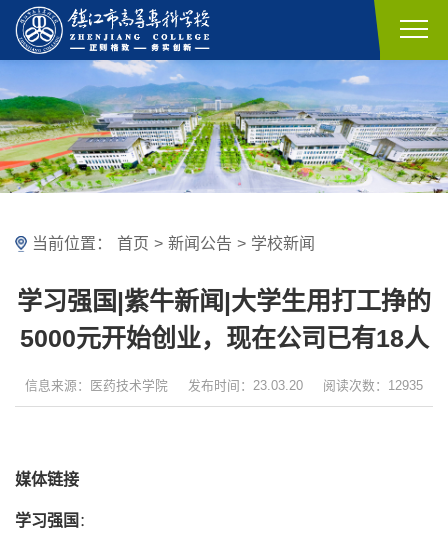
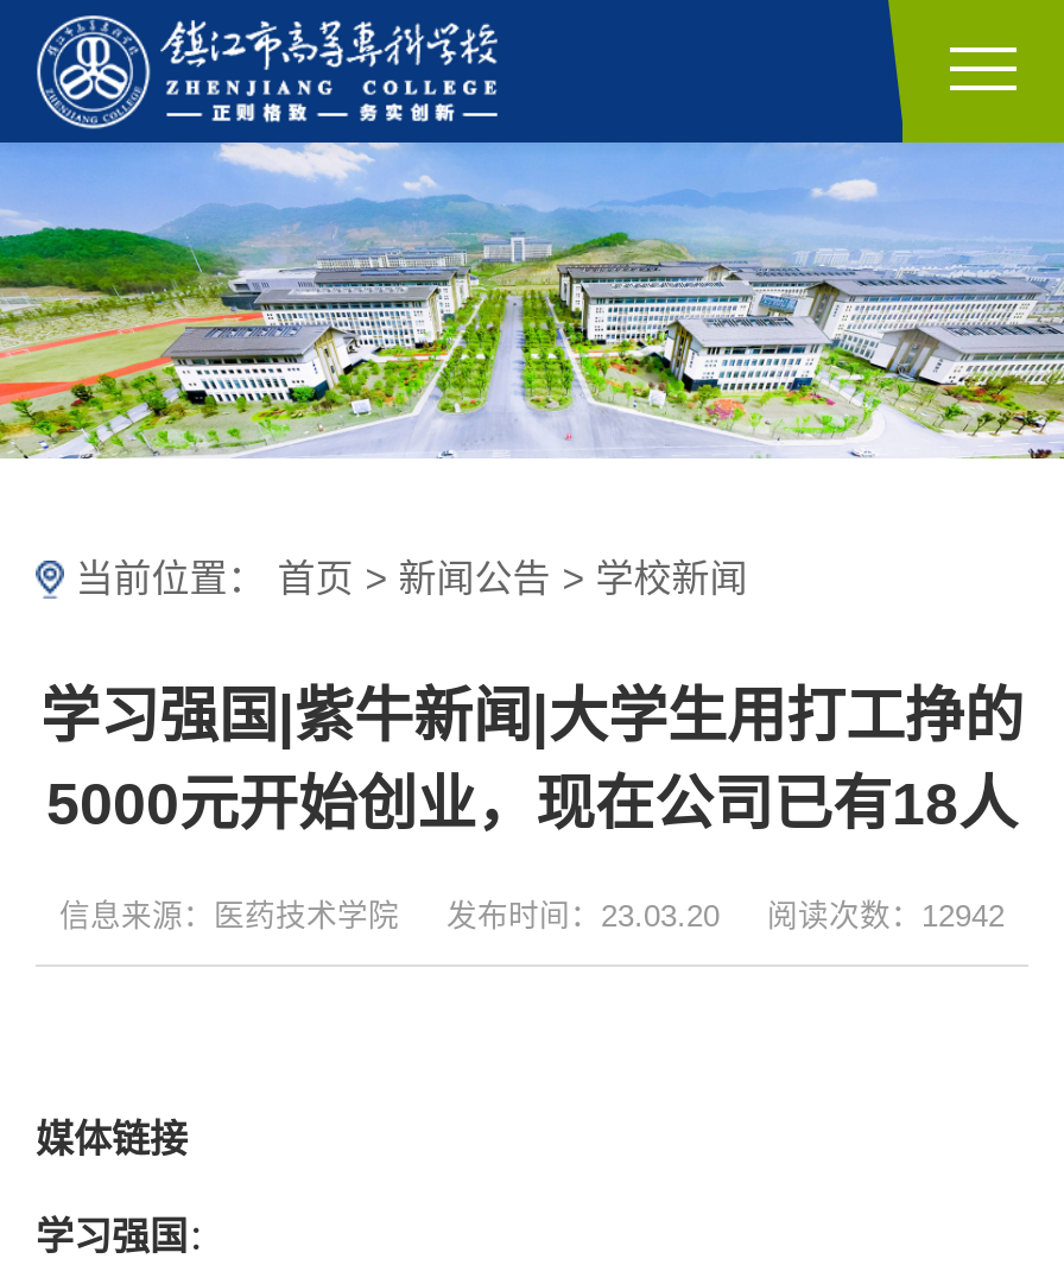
[25,378,423,393] 信息来源：医药技术学院 发布时间：23.03.20 阅读次数：12935 -> [59,899,1005,935] 信息来源：医药技术学院 发布时间：23.03.20 阅读次数：12942

